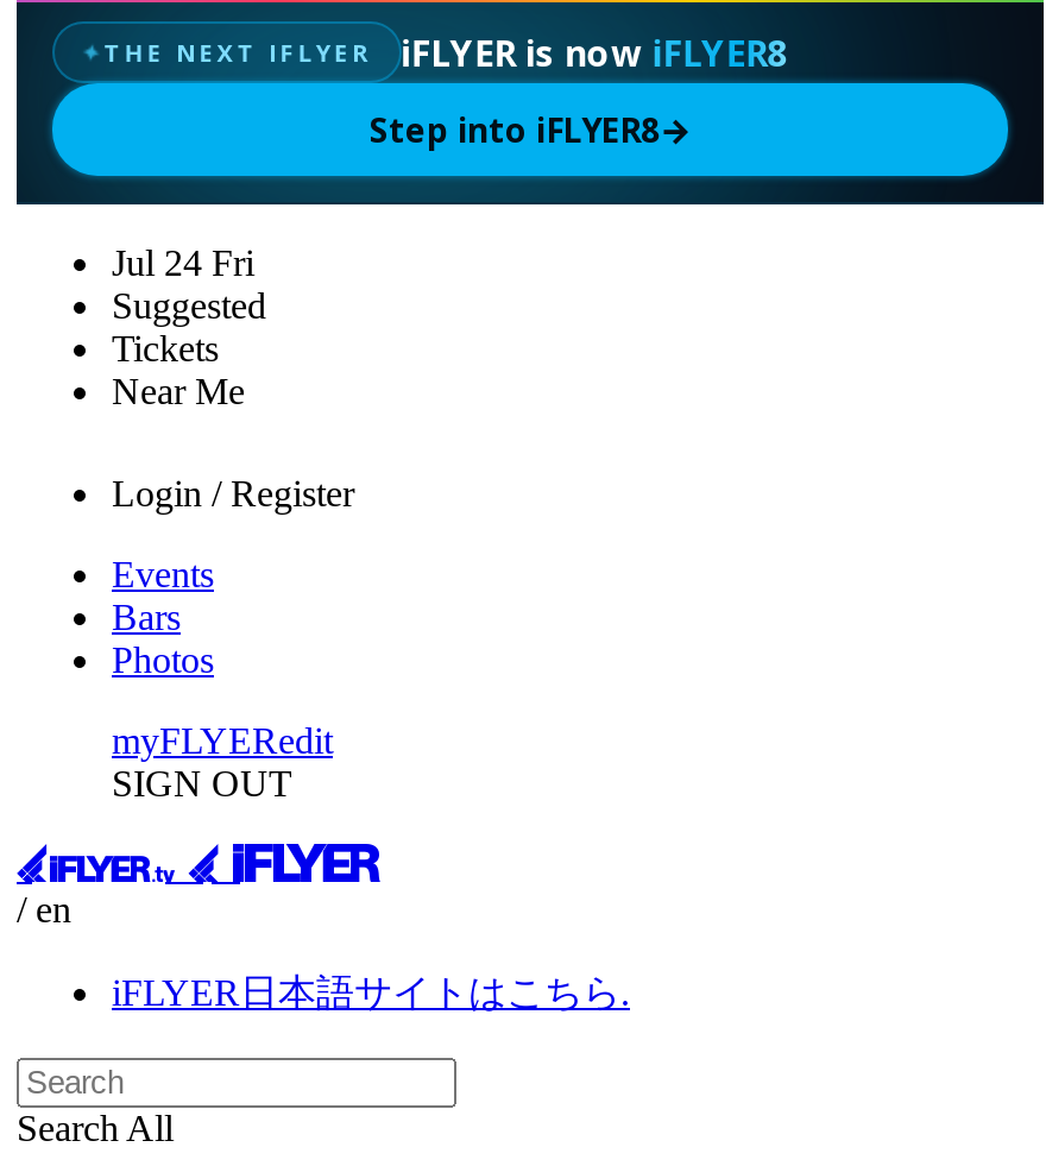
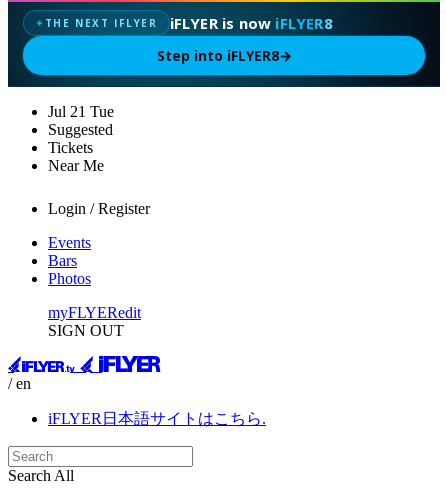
[112,242,254,283] Jul 24 Fri -> [48,103,114,120] Jul 21 Tue

